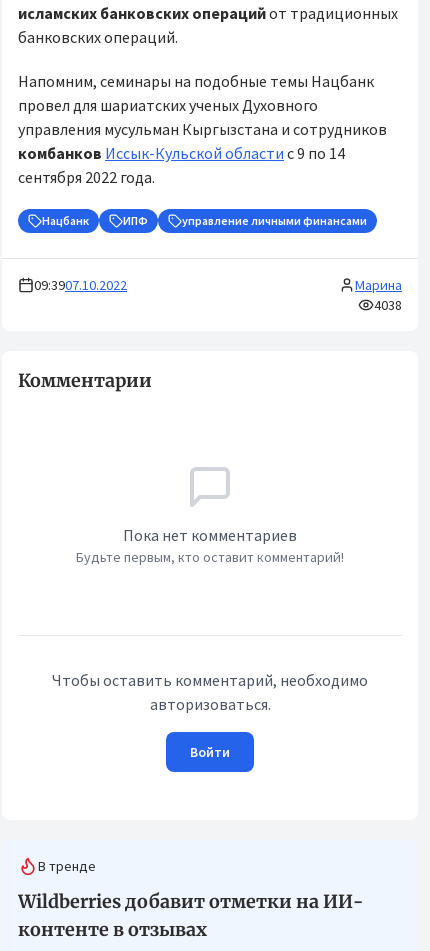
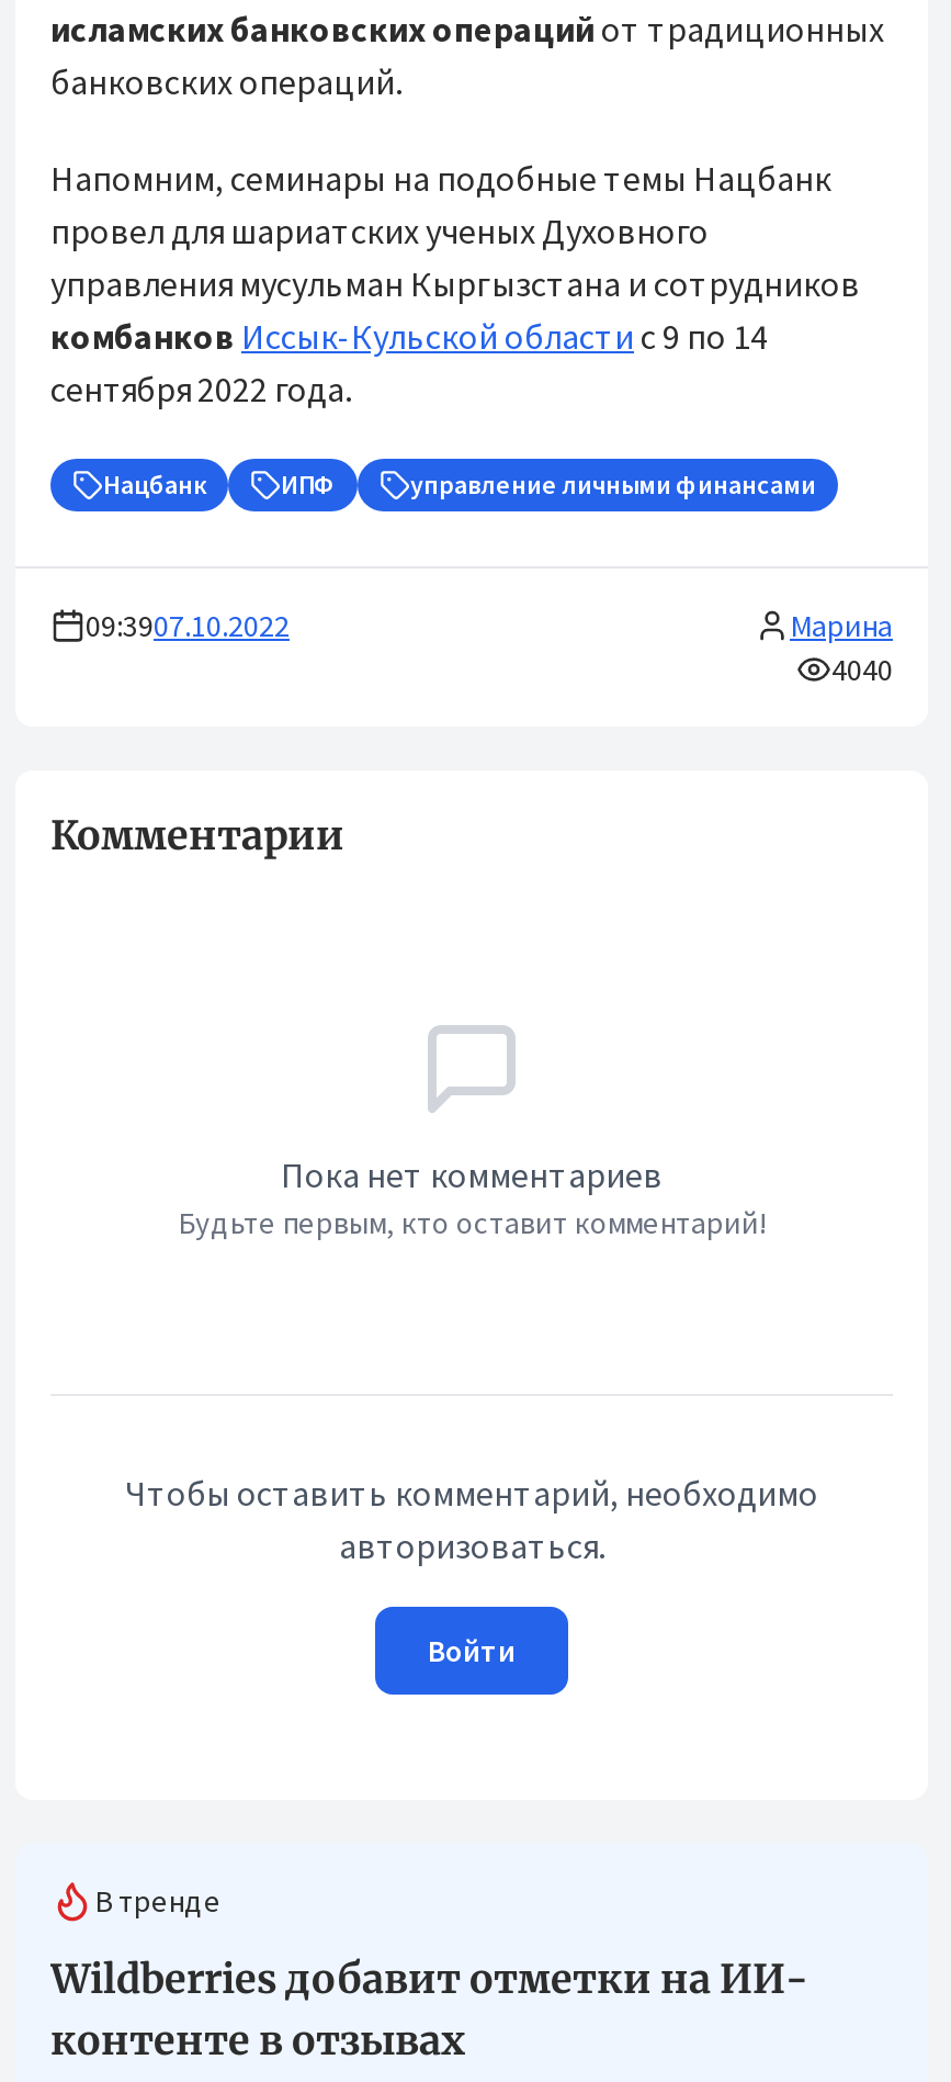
[374,296,402,314] 4038 -> [831,650,893,689] 4040

